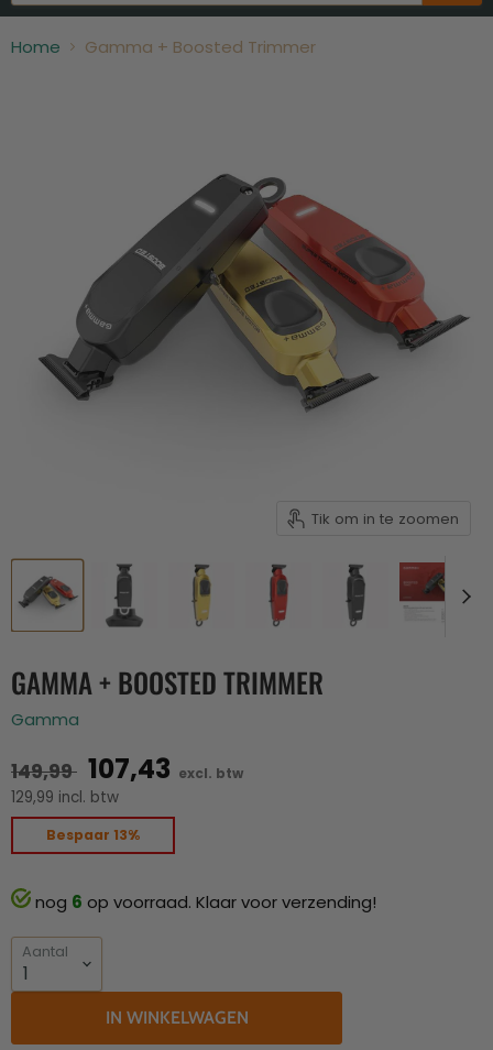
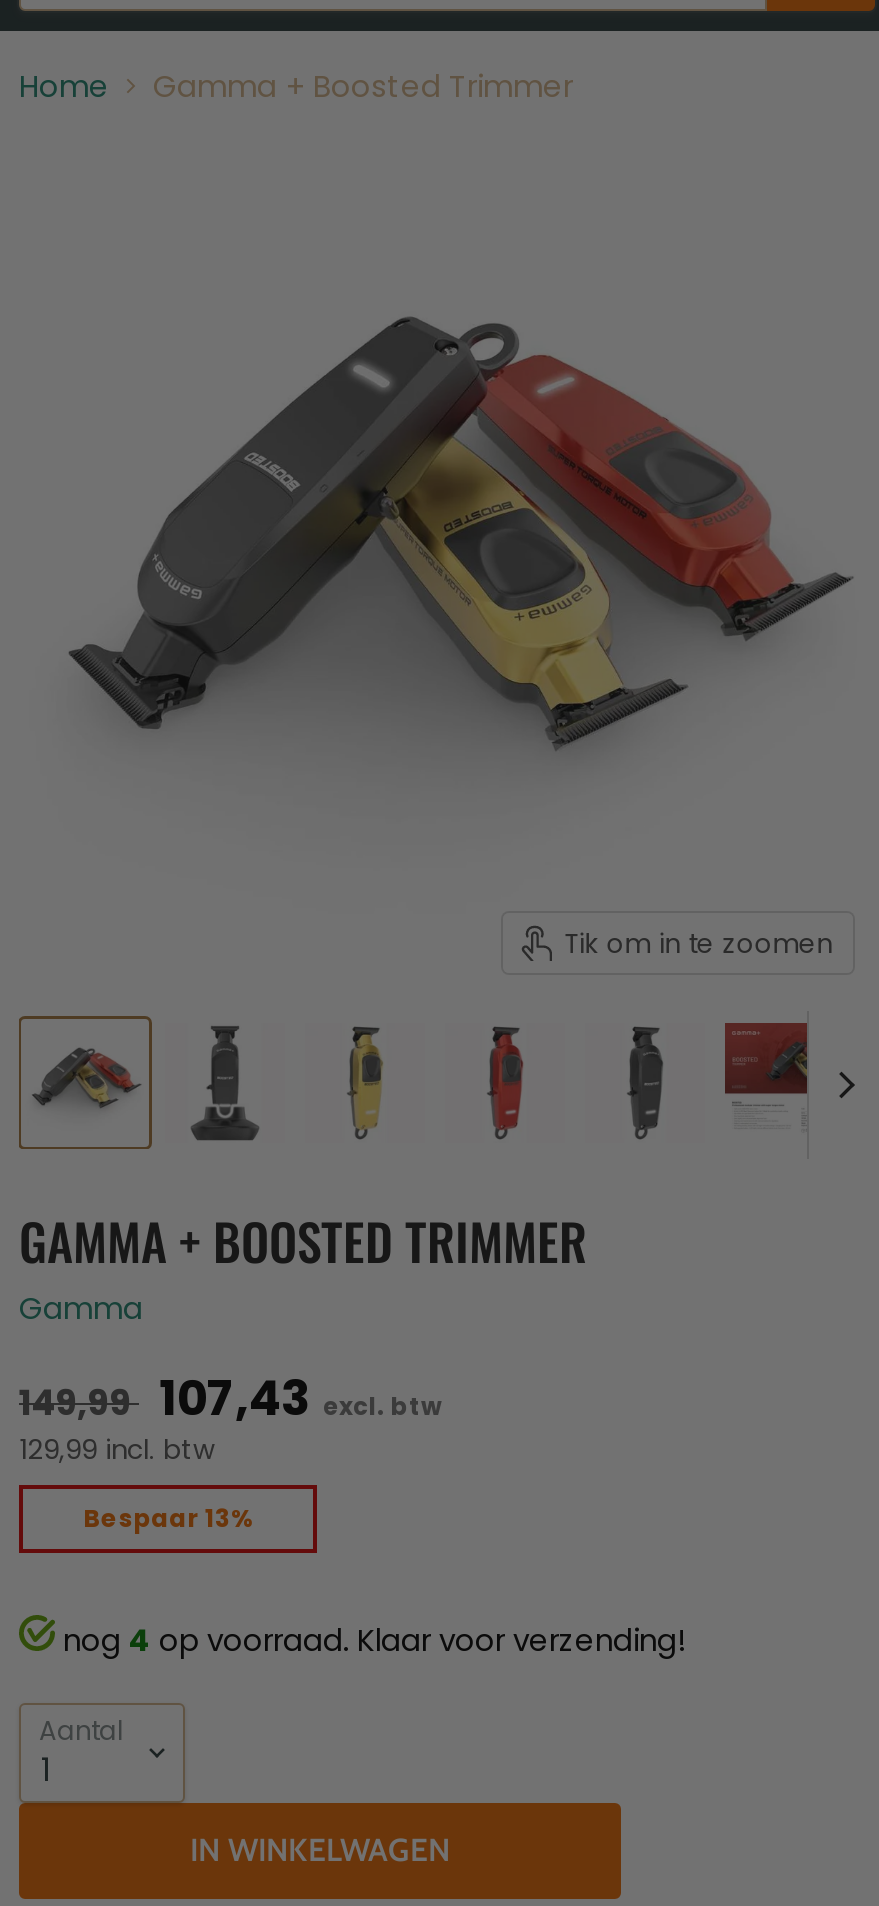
[31,891,376,914] nog 6 op voorraad. Klaar voor verzending! -> [55,1619,685,1661] nog 4 op voorraad. Klaar voor verzending!

